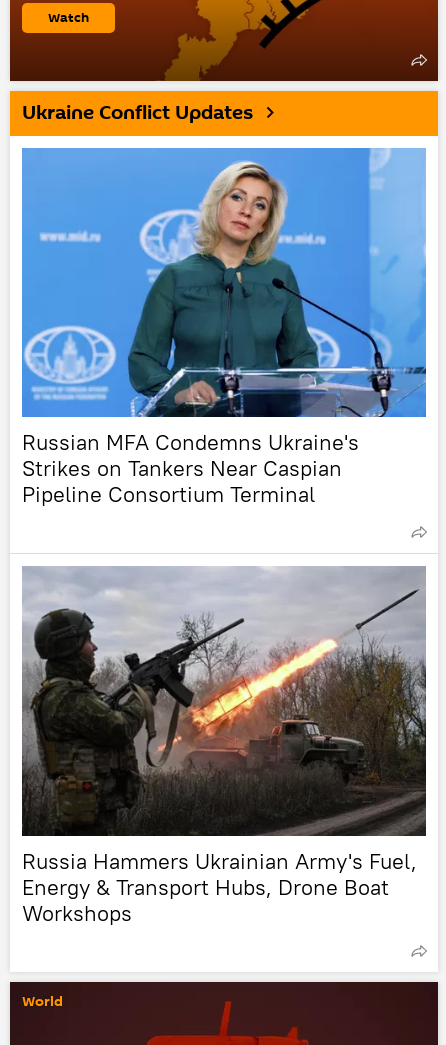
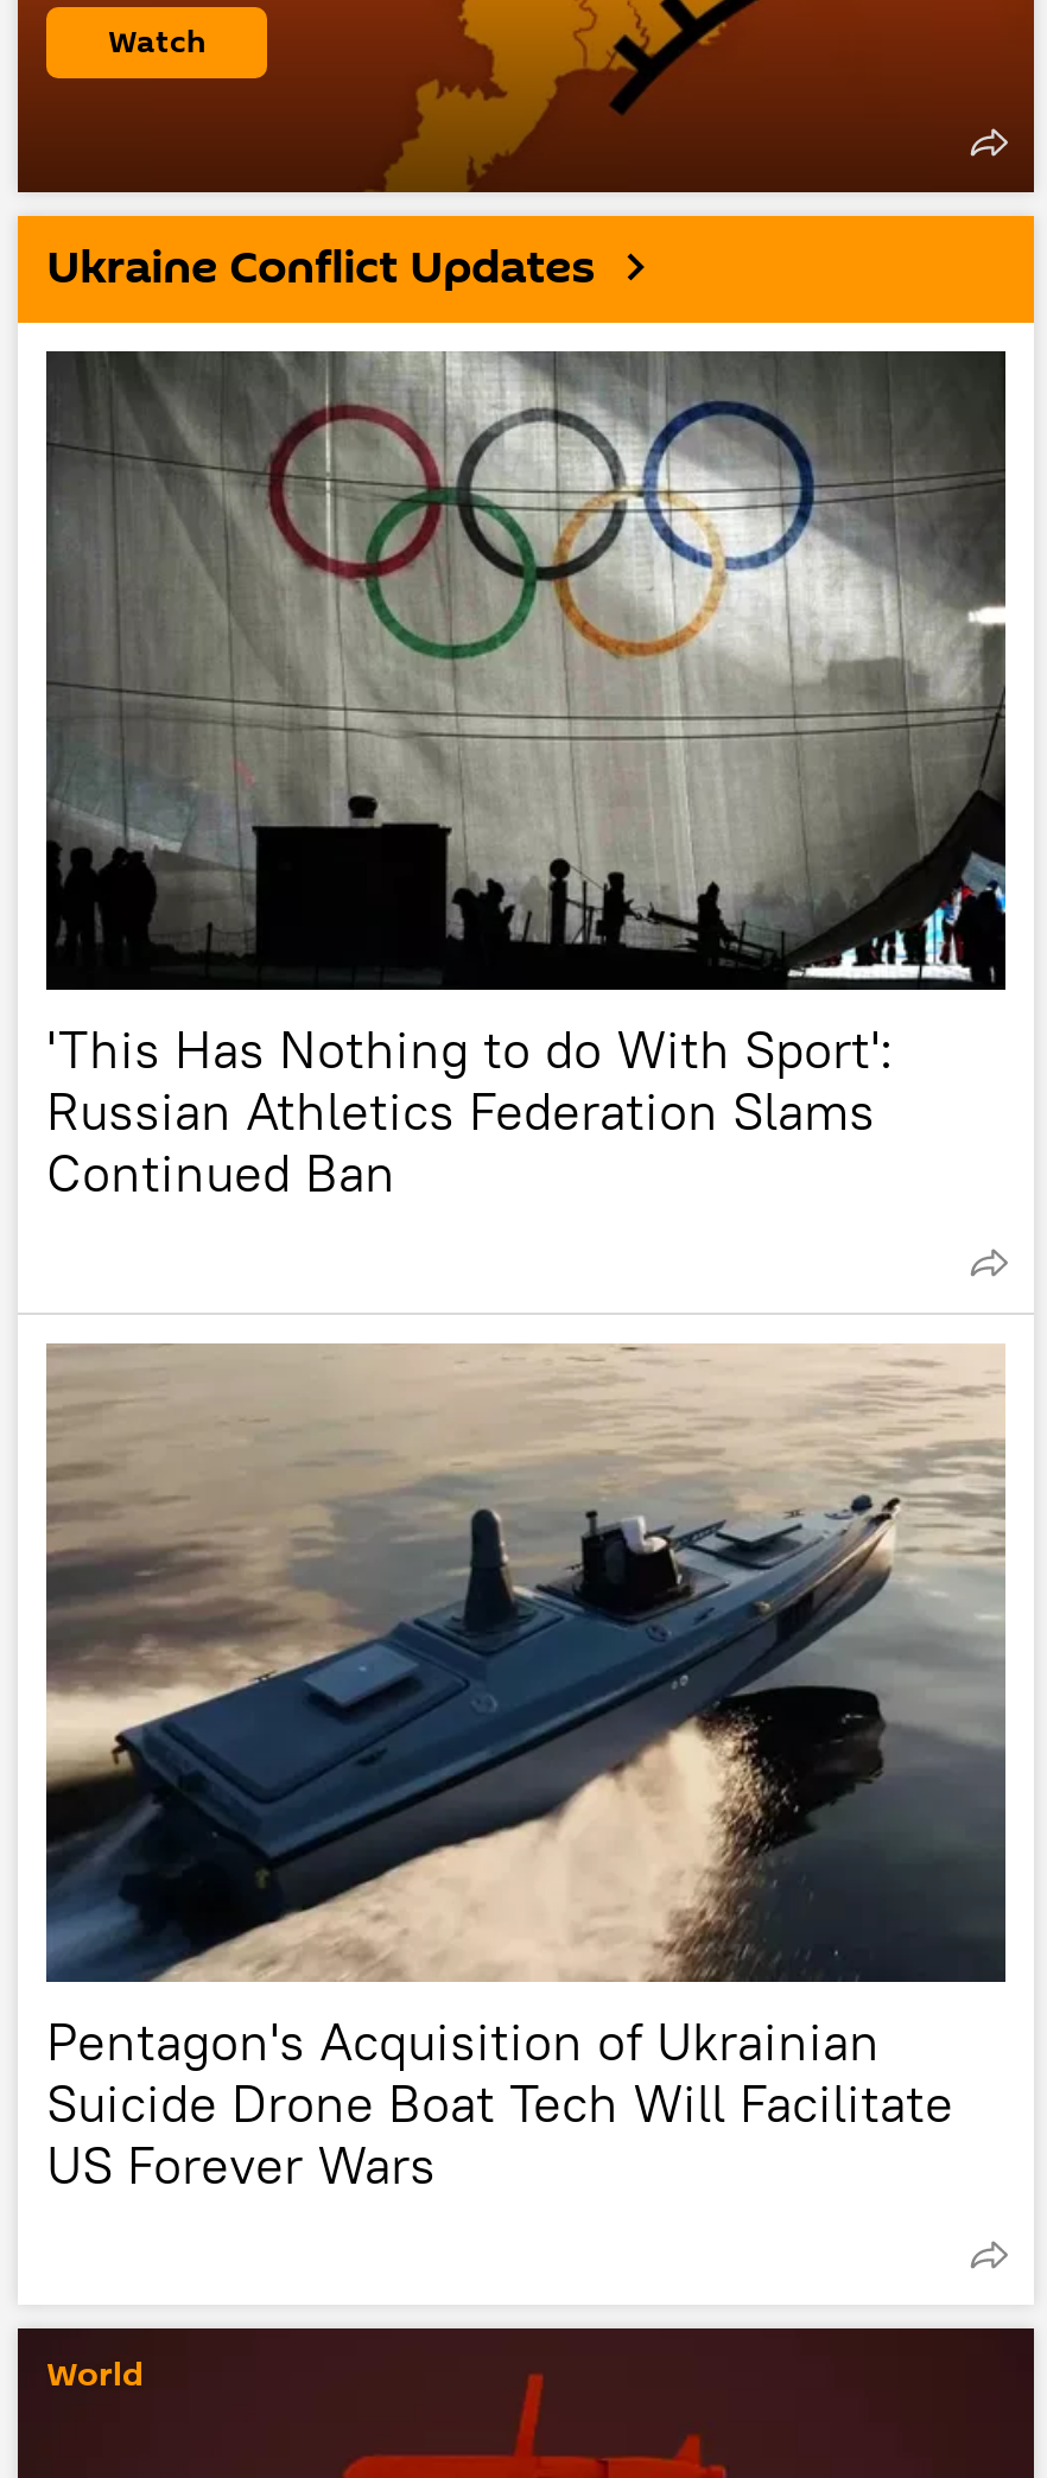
[21,147,427,508] [image] | Russian MFA Condemns Ukraine's | Strikes on Tankers Near Caspian | Pipeline Consortium Terminal -> [44,349,1008,1206] [image] | 'This Has Nothing to do With Sport': | Russian Athletics Federation Slams | Continued Ban
[21,566,426,927] [image] | Russia Hammers Ukrainian Army's Fuel, | Energy & Transport Hubs, Drone Boat | Workshops -> [44,1343,1005,2197] [image] | Pentagon's Acquisition of Ukrainian | Suicide Drone Boat Tech Will Facilitate | US Forever Wars

